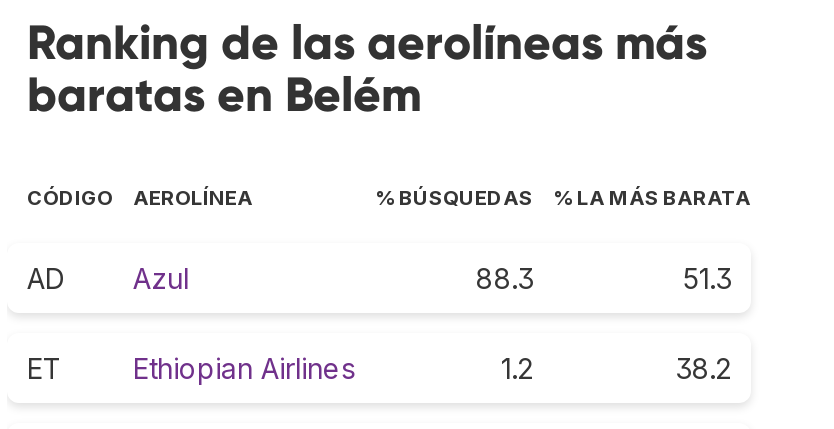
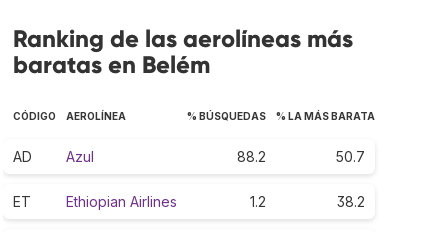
[475,260,533,294] 88.3 -> [237,148,266,165] 88.2
[683,260,731,294] 51.3 -> [336,148,365,165] 50.7

